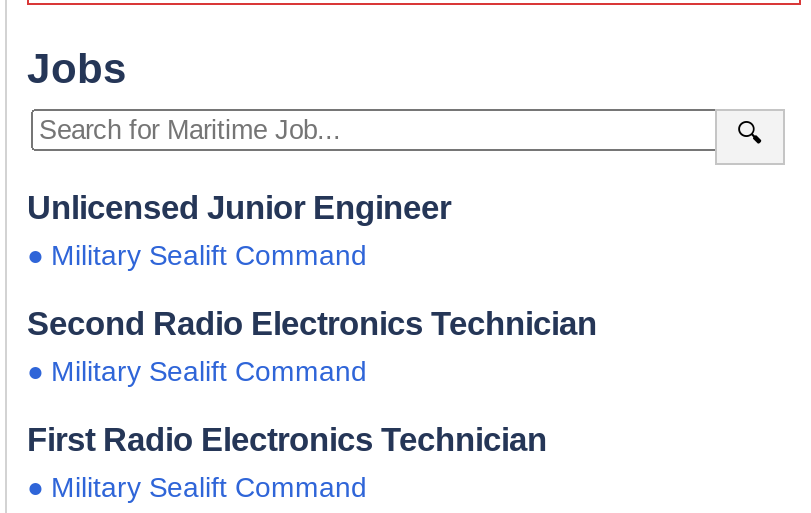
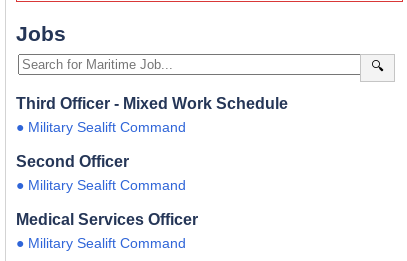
[27,189,451,225] Unlicensed Junior Engineer -> [16,94,288,112] Third Officer - Mixed Work Schedule
[27,305,597,341] Second Radio Electronics Technician -> [16,152,129,170] Second Officer
[27,421,547,457] First Radio Electronics Technician -> [16,210,198,228] Medical Services Officer

